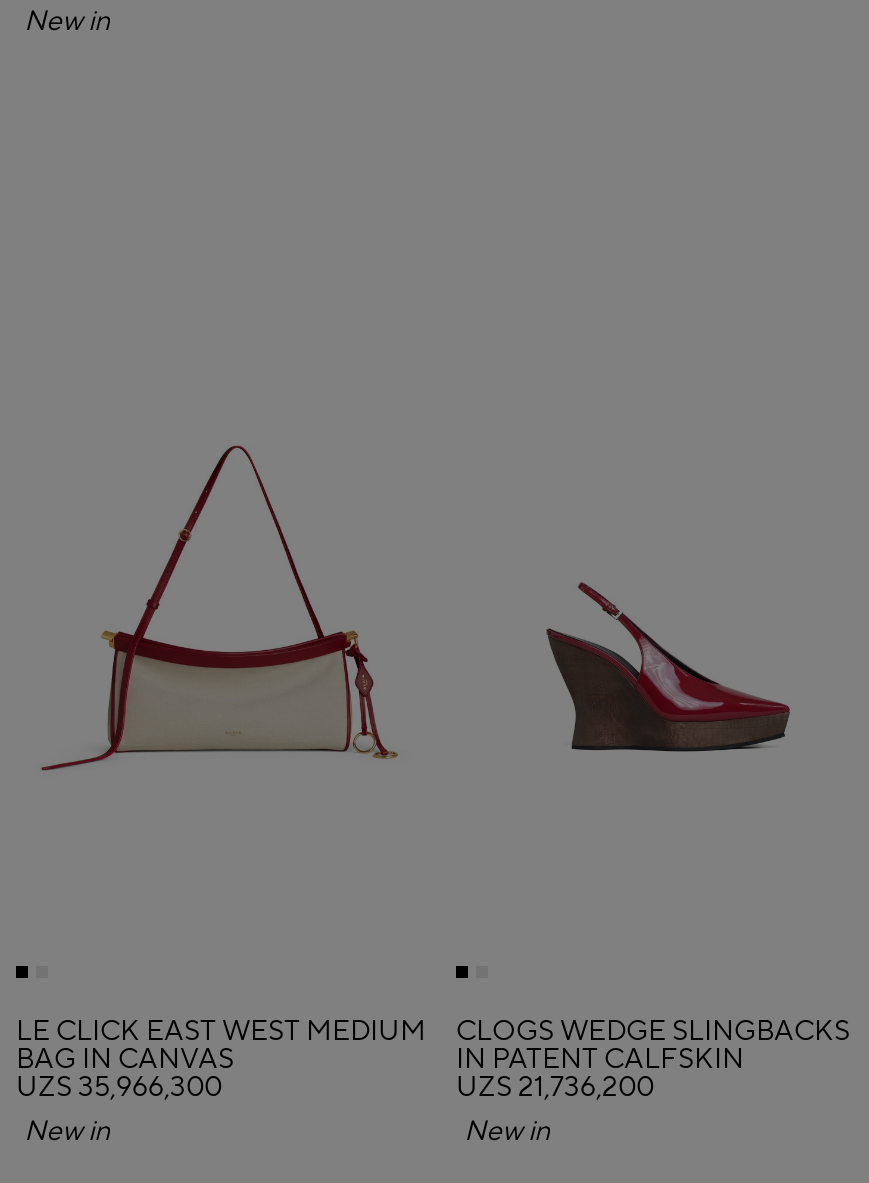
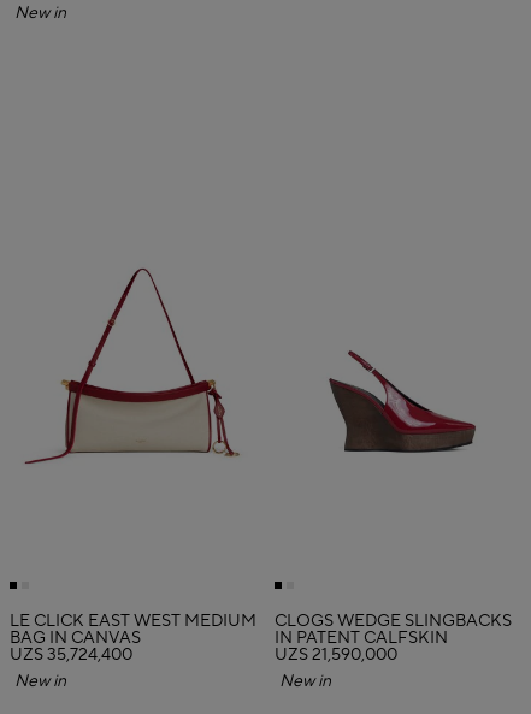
[16,1070,222,1106] UZS 35,966,300 -> [10,645,132,666] UZS 35,724,400
[456,1070,654,1106] UZS 21,736,200 -> [275,645,397,666] UZS 21,590,000

